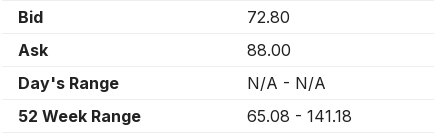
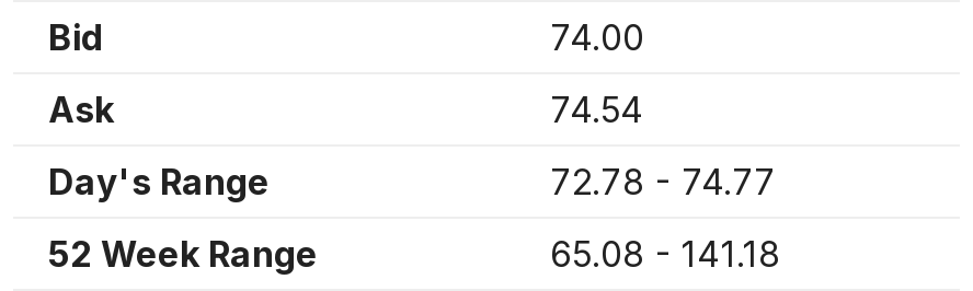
[247,7,290,27] 72.80 -> [550,15,644,59] 74.00
[247,40,291,60] 88.00 -> [550,88,644,131] 74.54
[247,73,326,93] N/A - N/A -> [550,160,776,203] 72.78 - 74.77

